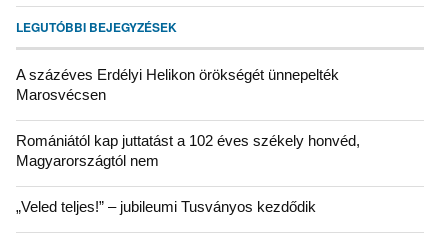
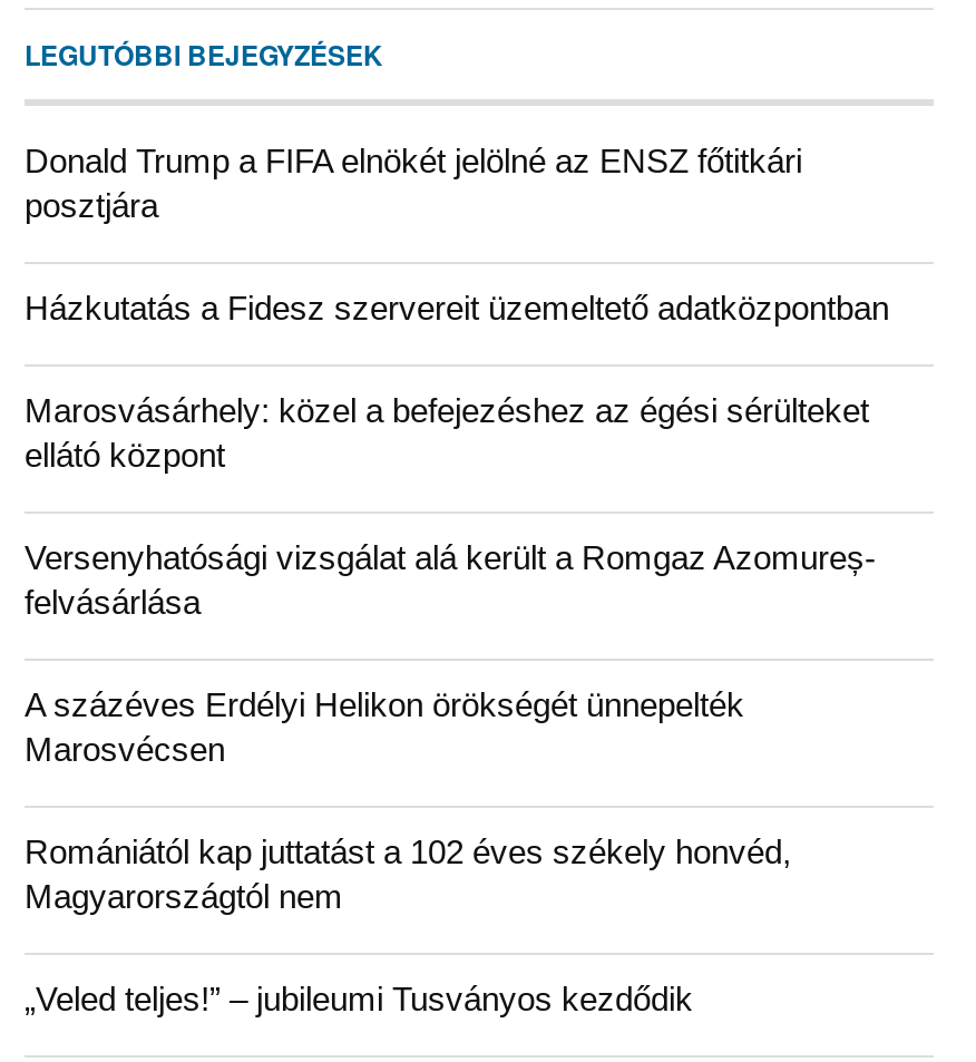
none -> [25,142,889,621] Donald Trump a FIFA elnökét jelölné az ENSZ főtitkári | posztjára | Házkutatás a Fidesz szervereit üzemeltető adatközpontban | Marosvásárhely: közel a befejezéshez az égési sérülteket | ellátó központ | Versenyhatósági vizsgálat alá került a Romgaz Azomureș- | felvásárlása

